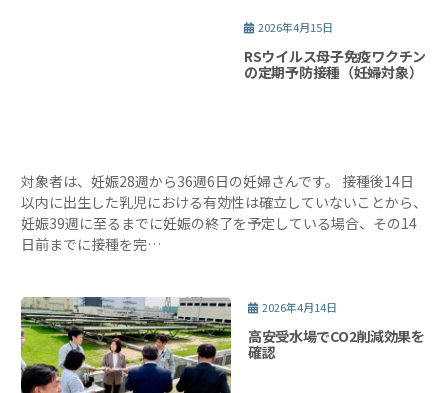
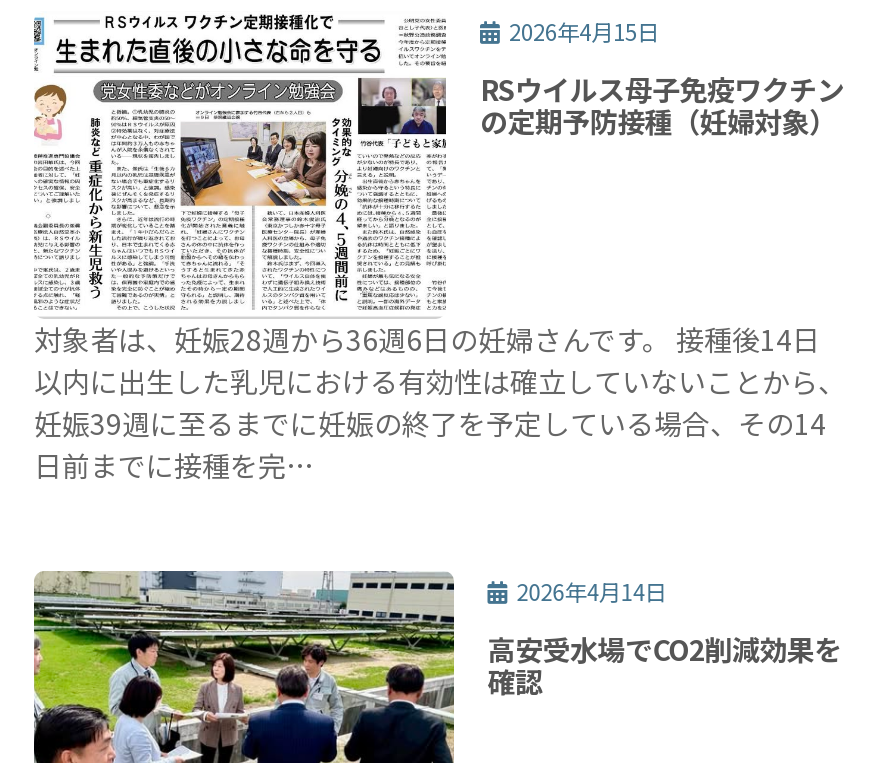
none -> [32,13,448,311] [image]

